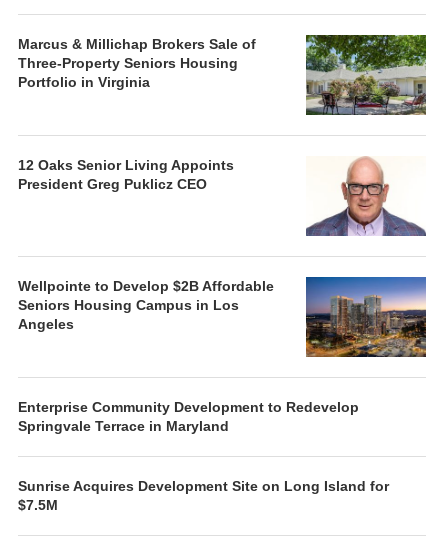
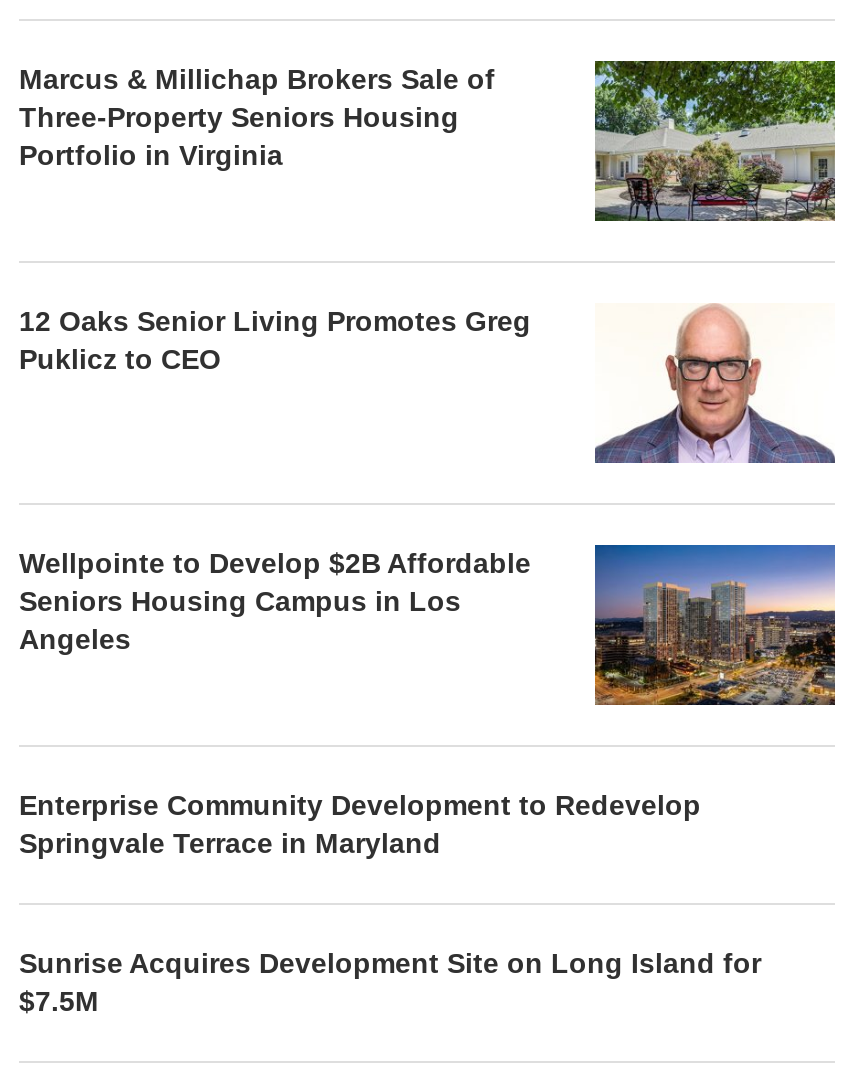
[18,157,234,192] 12 Oaks Senior Living Appoints | President Greg Puklicz CEO -> [19,305,531,375] 12 Oaks Senior Living Promotes Greg | Puklicz to CEO

